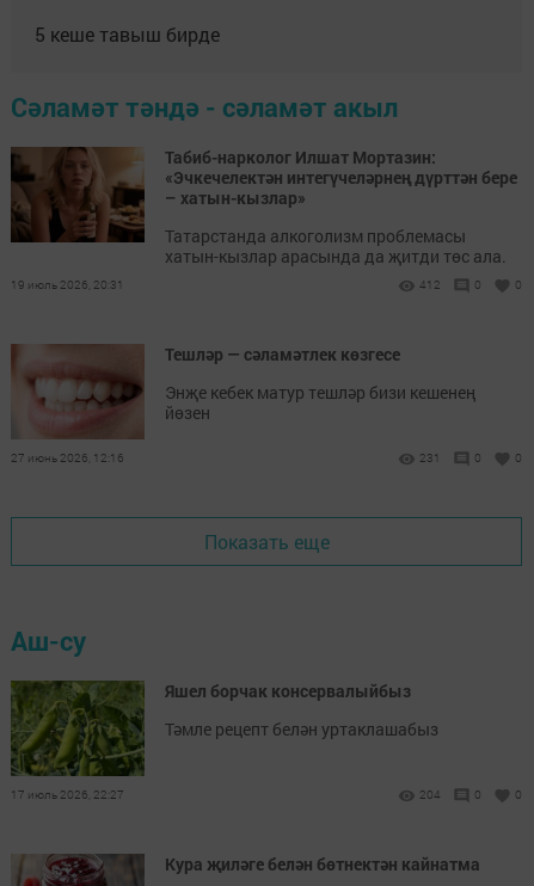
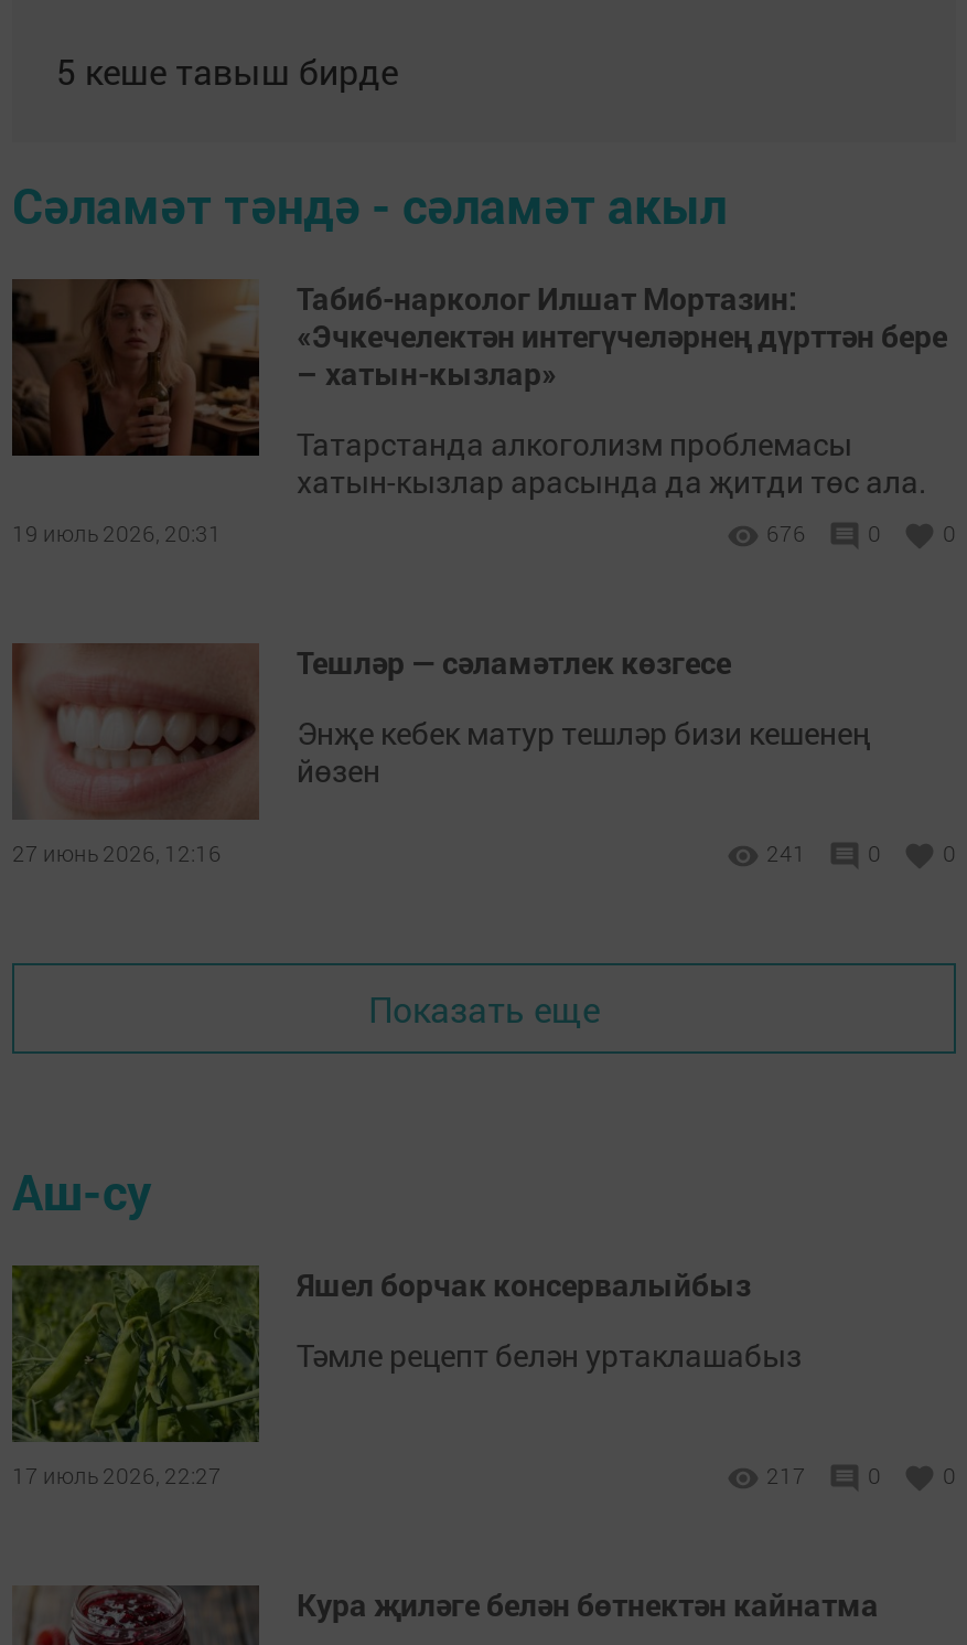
[419,277,441,293] 412 -> [766,520,806,549] 676
[419,451,441,466] 231 -> [766,840,806,869] 241
[419,787,441,803] 204 -> [766,1463,806,1491] 217

